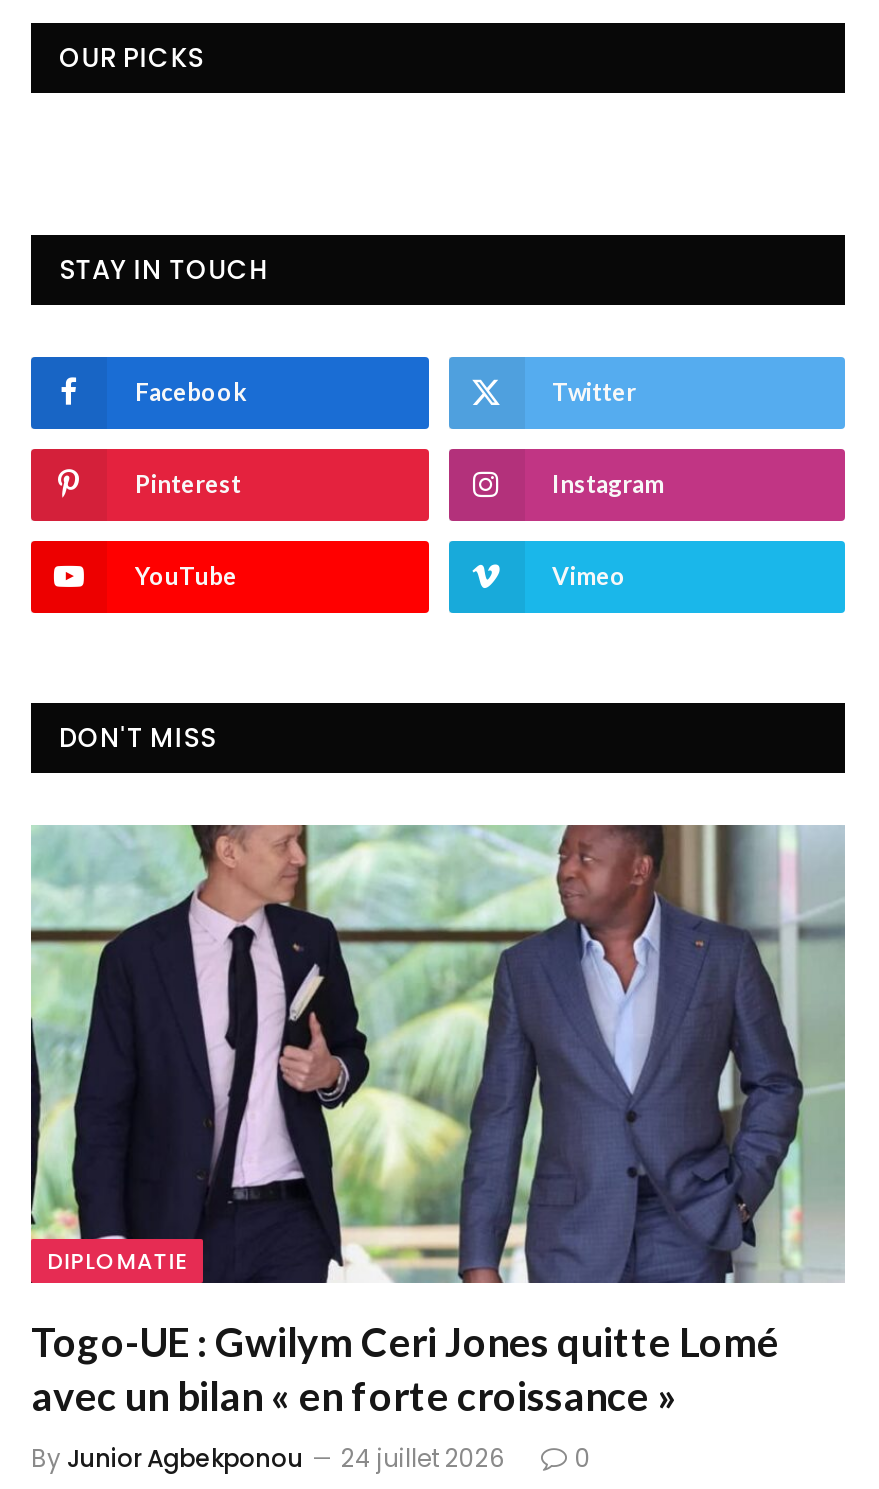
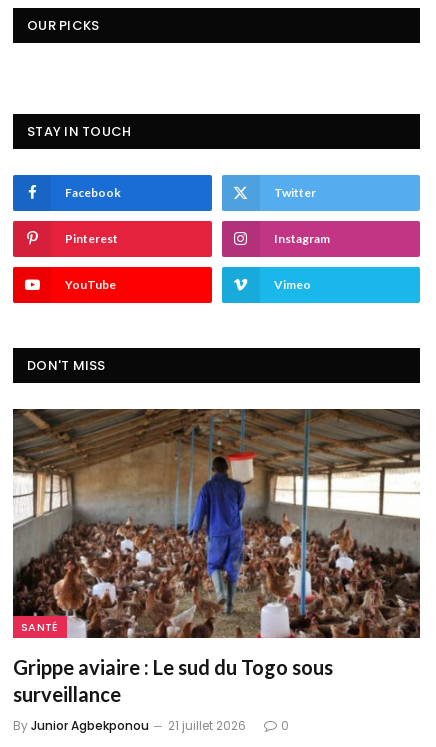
[29,823,847,1285] [image] | DIPLOMATIE -> [12,408,421,639] [image] | SANTÉ
[31,1316,779,1418] Togo-UE : Gwilym Ceri Jones quitte Lomé | avec un bilan « en forte croissance » -> [13,655,333,706] Grippe aviaire : Le sud du Togo sous | surveillance
[31,1440,505,1474] By Junior Agbekponou 24 juillet 2026 -> [13,717,246,734] By Junior Agbekponou 21 juillet 2026

